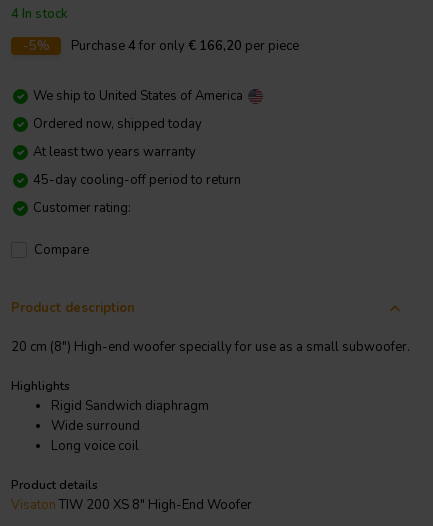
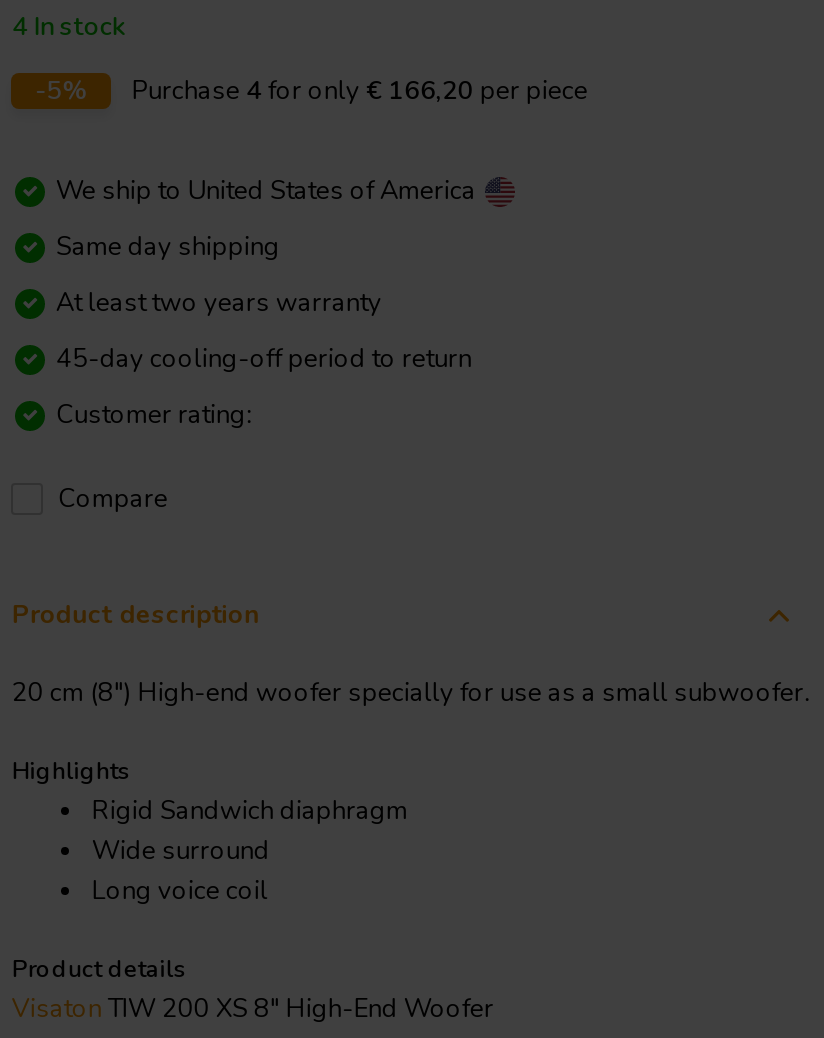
[33,115,202,133] Ordered now, shipped today -> [56,229,280,265] Same day shipping

